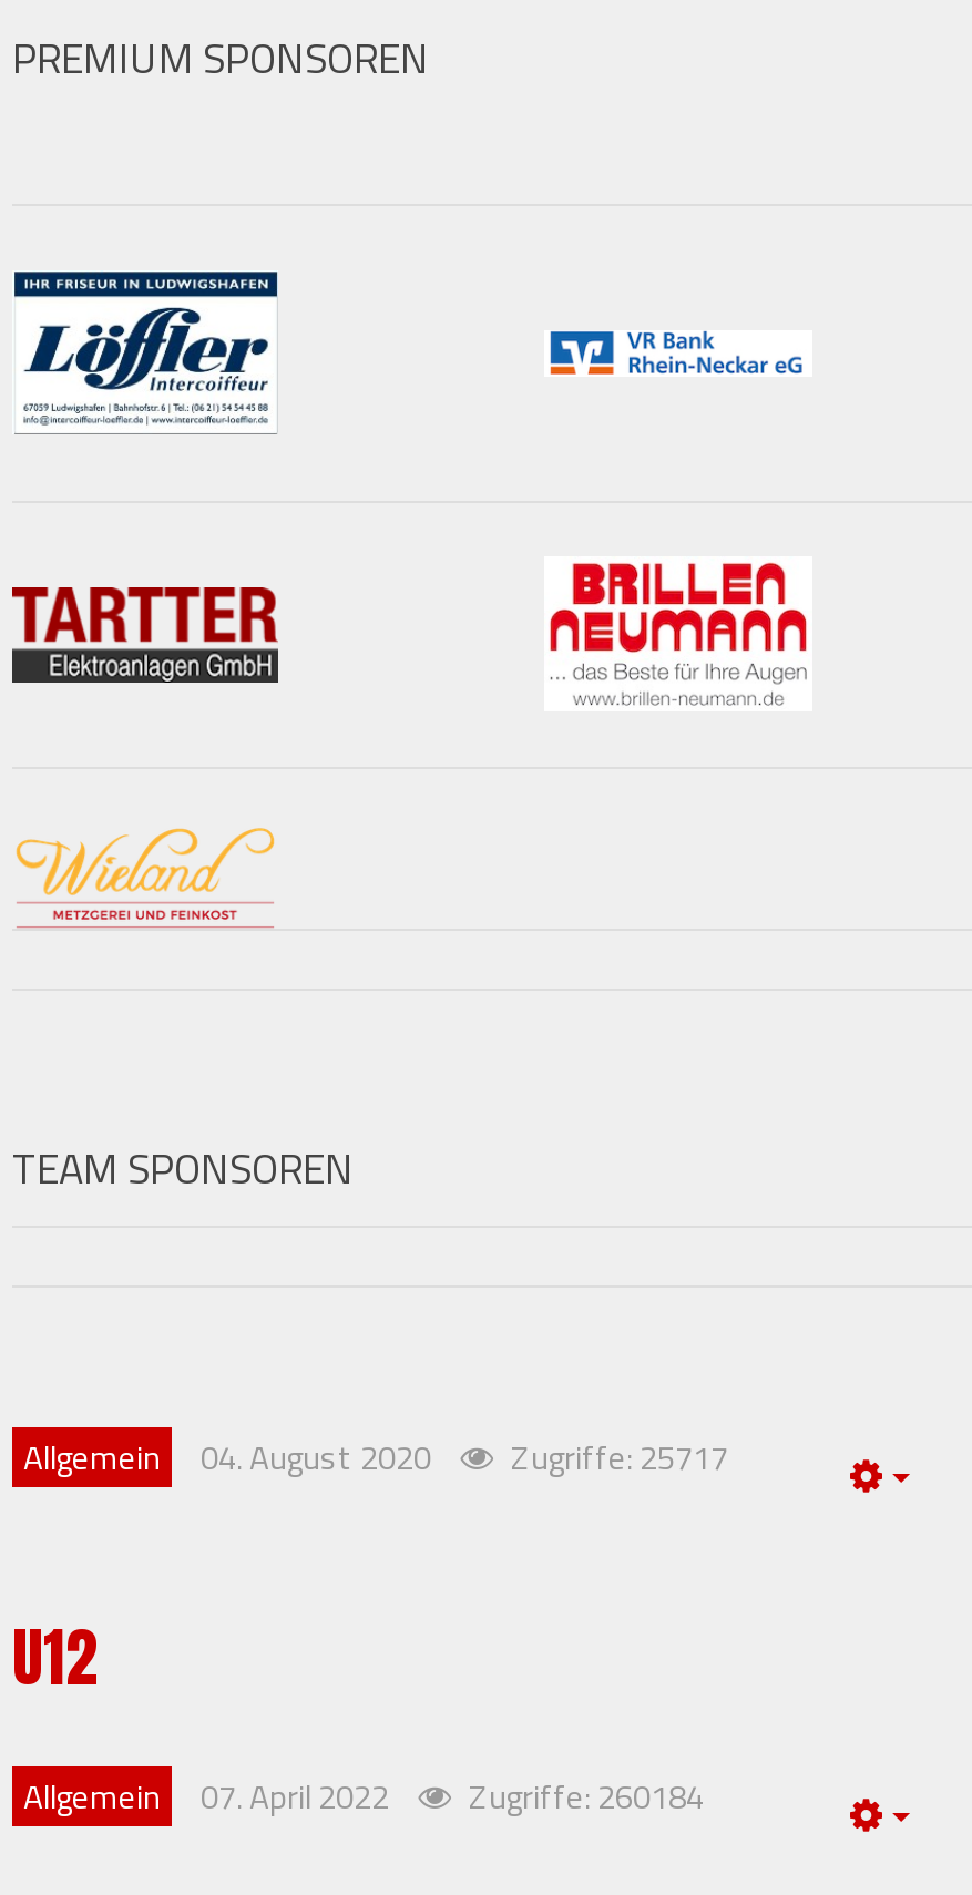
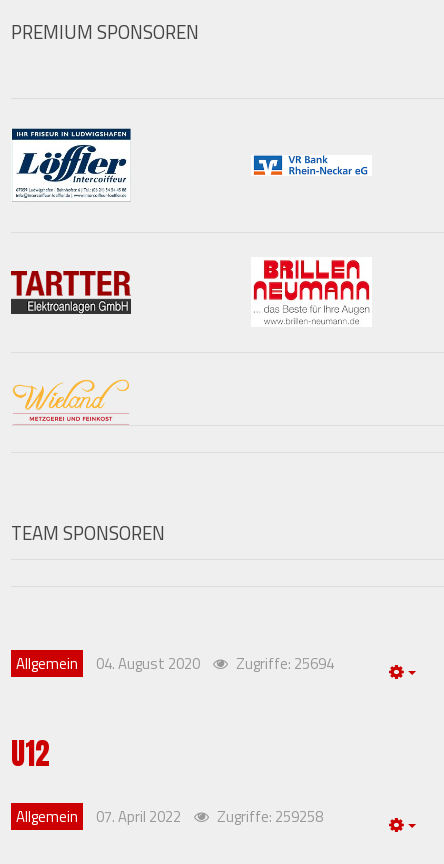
[23,1432,728,1483] Allgemein 04. August 2020 Zugriffe: 25717 -> [16,652,334,675] Allgemein 04. August 2020 Zugriffe: 25694
[23,1771,704,1822] Allgemein 07. April 2022 Zugriffe: 260184 -> [16,805,323,828] Allgemein 07. April 2022 Zugriffe: 259258

